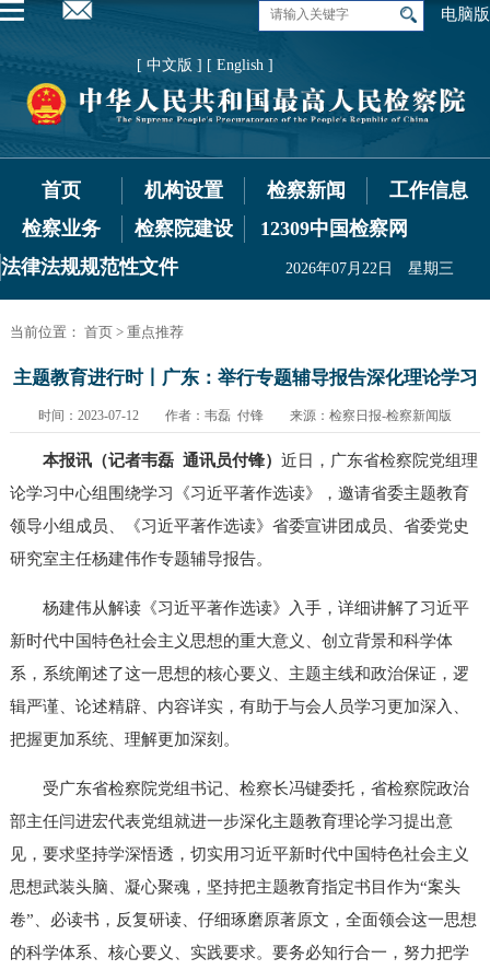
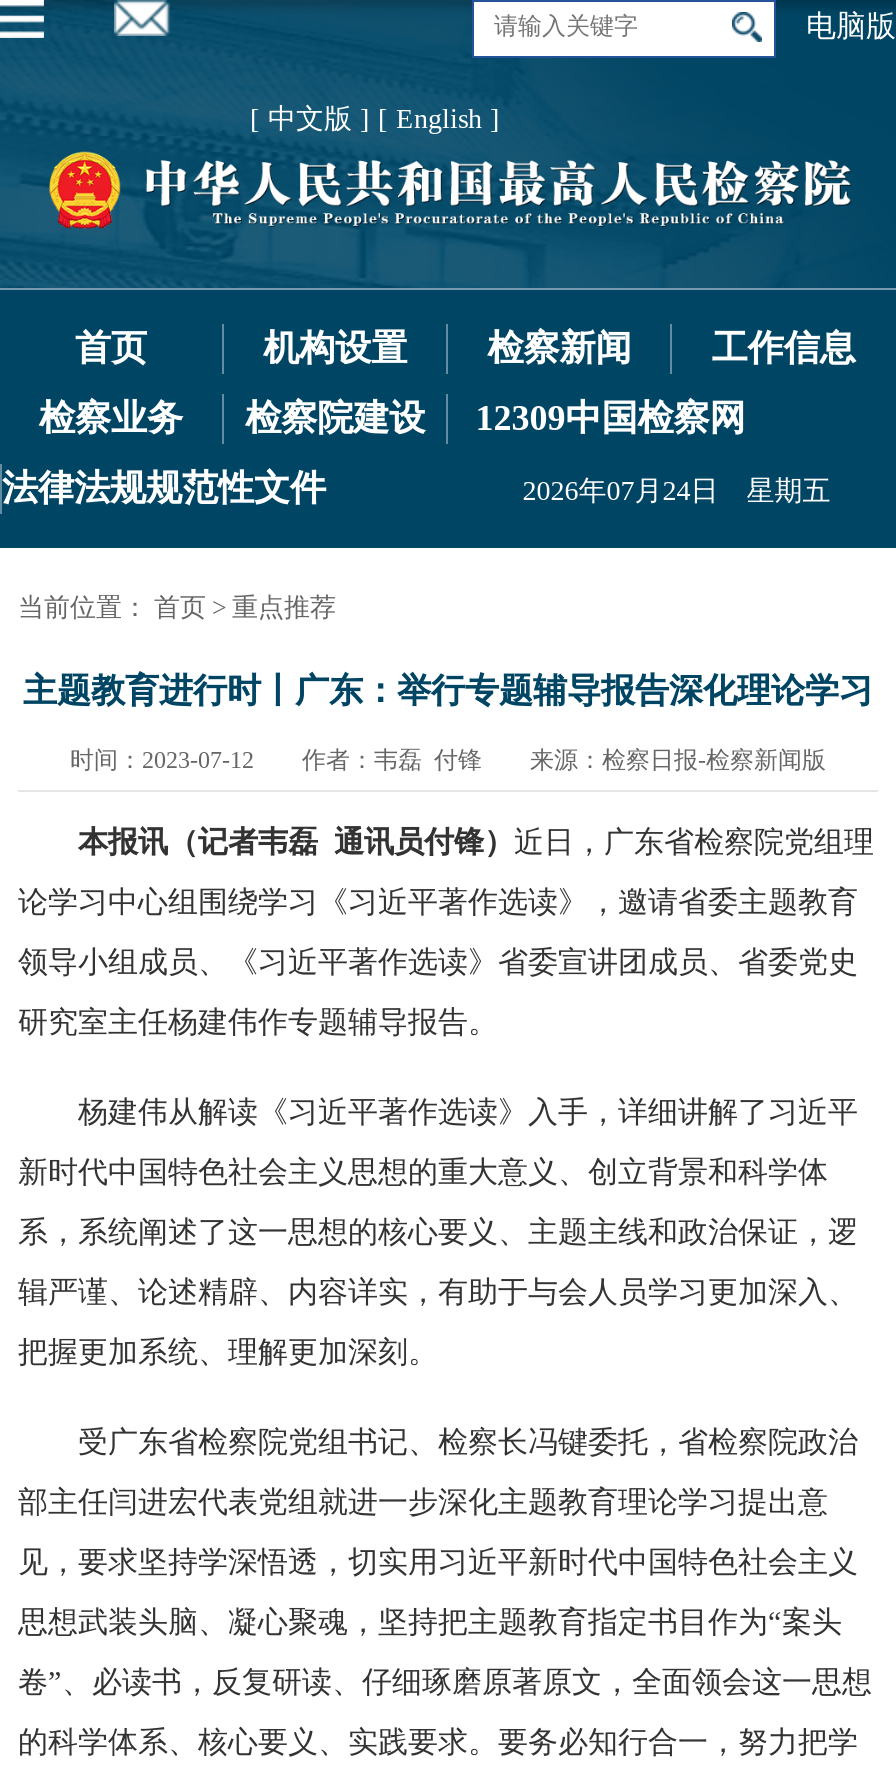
[286,260,454,277] 2026年07月22日 星期三 -> [522,476,830,506] 2026年07月24日 星期五

